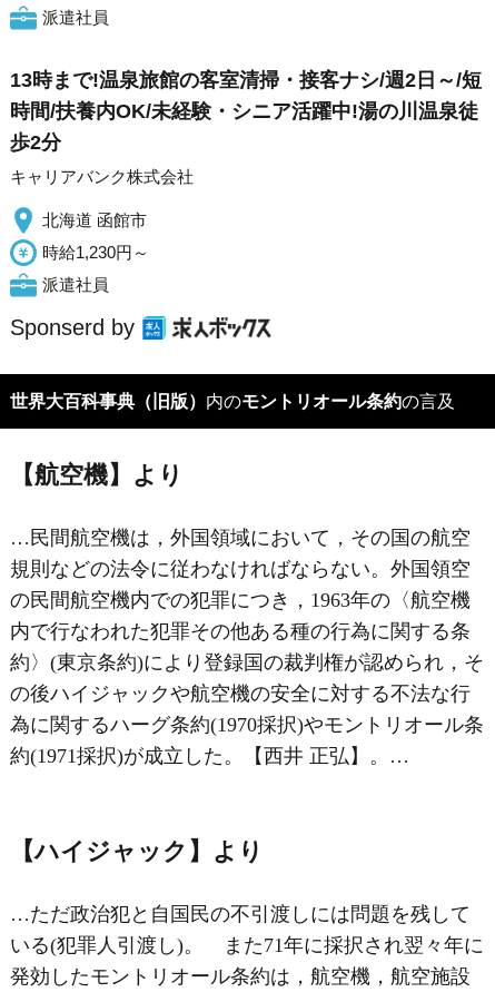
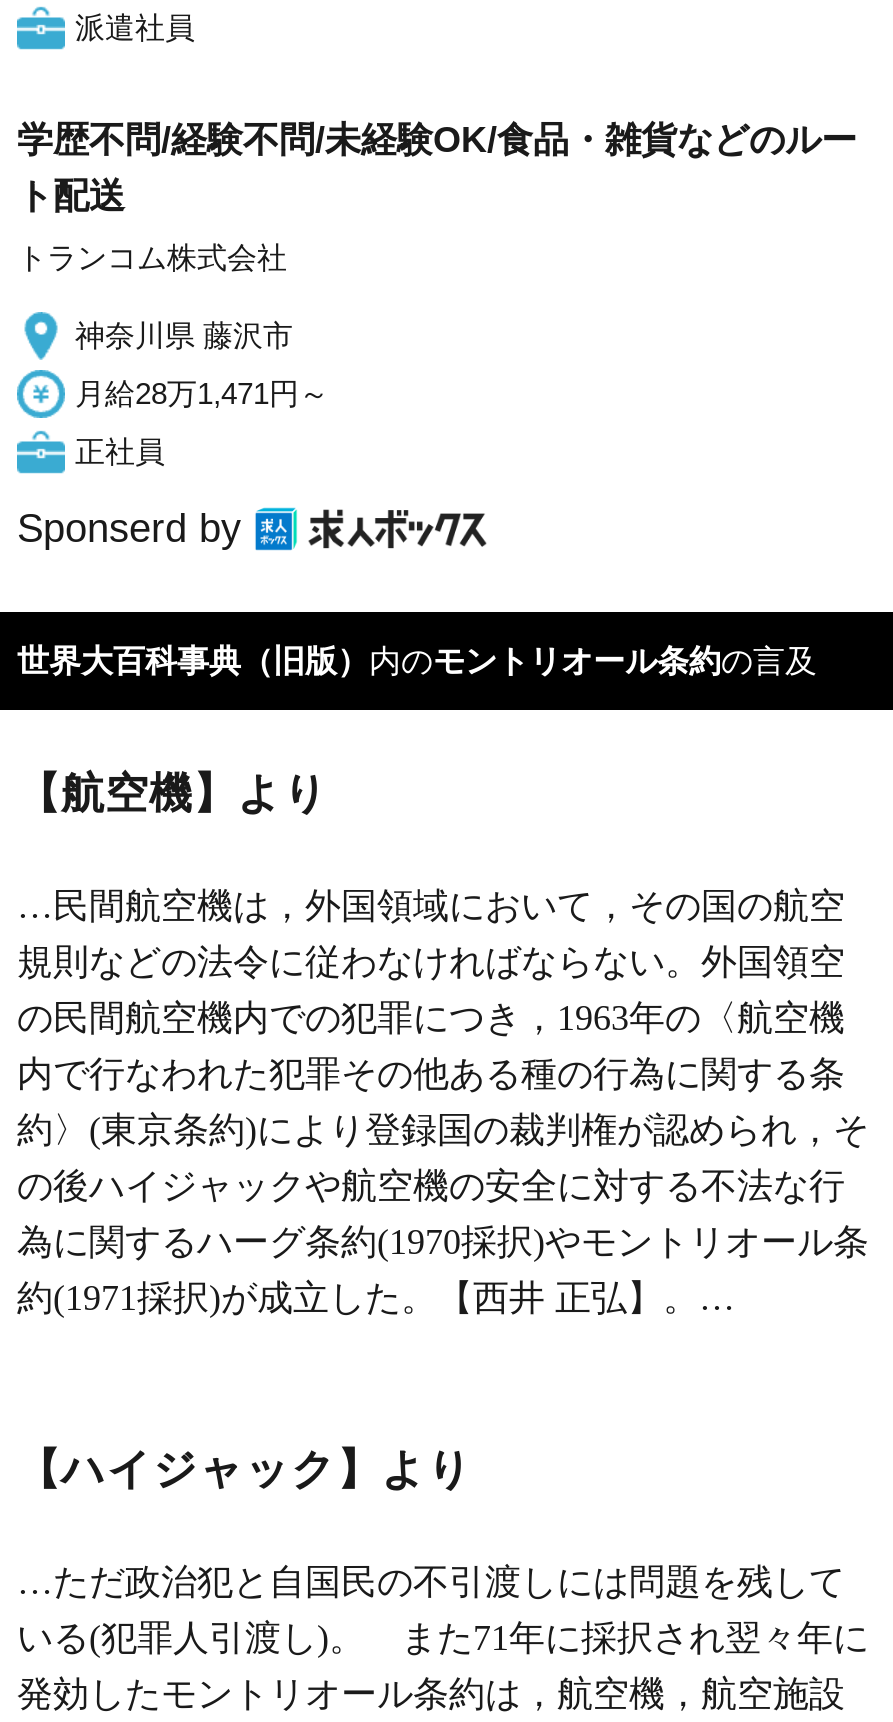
[10,69,482,154] 13時まで!温泉旅館の客室清掃・接客ナシ/週2日～/短 | 時間/扶養内OK/未経験・シニア活躍中!湯の川温泉徒 | 歩2分 -> [17,120,857,216] 学歴不問/経験不問/未経験OK/食品・雑貨などのルー | ト配送
[10,167,194,186] キャリアバンク株式会社 -> [17,240,287,274] トランコム株式会社
[42,210,147,229] 北海道 函館市 -> [75,318,293,352] 神奈川県 藤沢市
[42,243,149,262] 時給1,230円～ -> [75,376,329,410] 月給28万1,471円～
[42,275,109,294] 派遣社員 -> [75,434,165,468] 正社員

